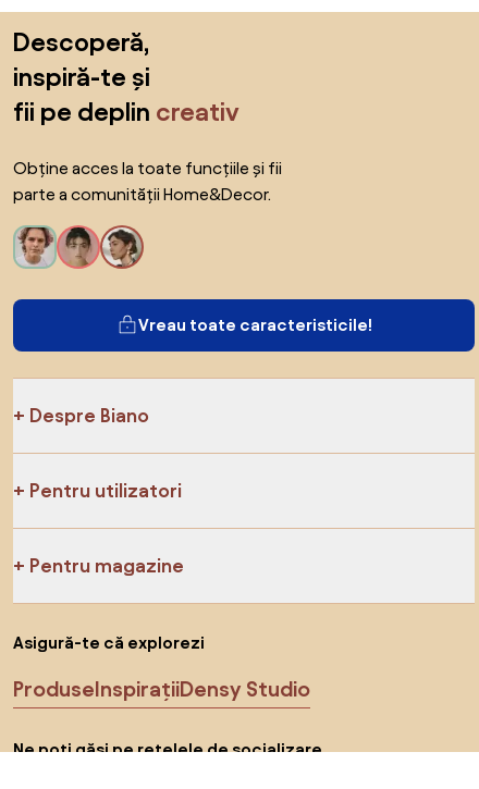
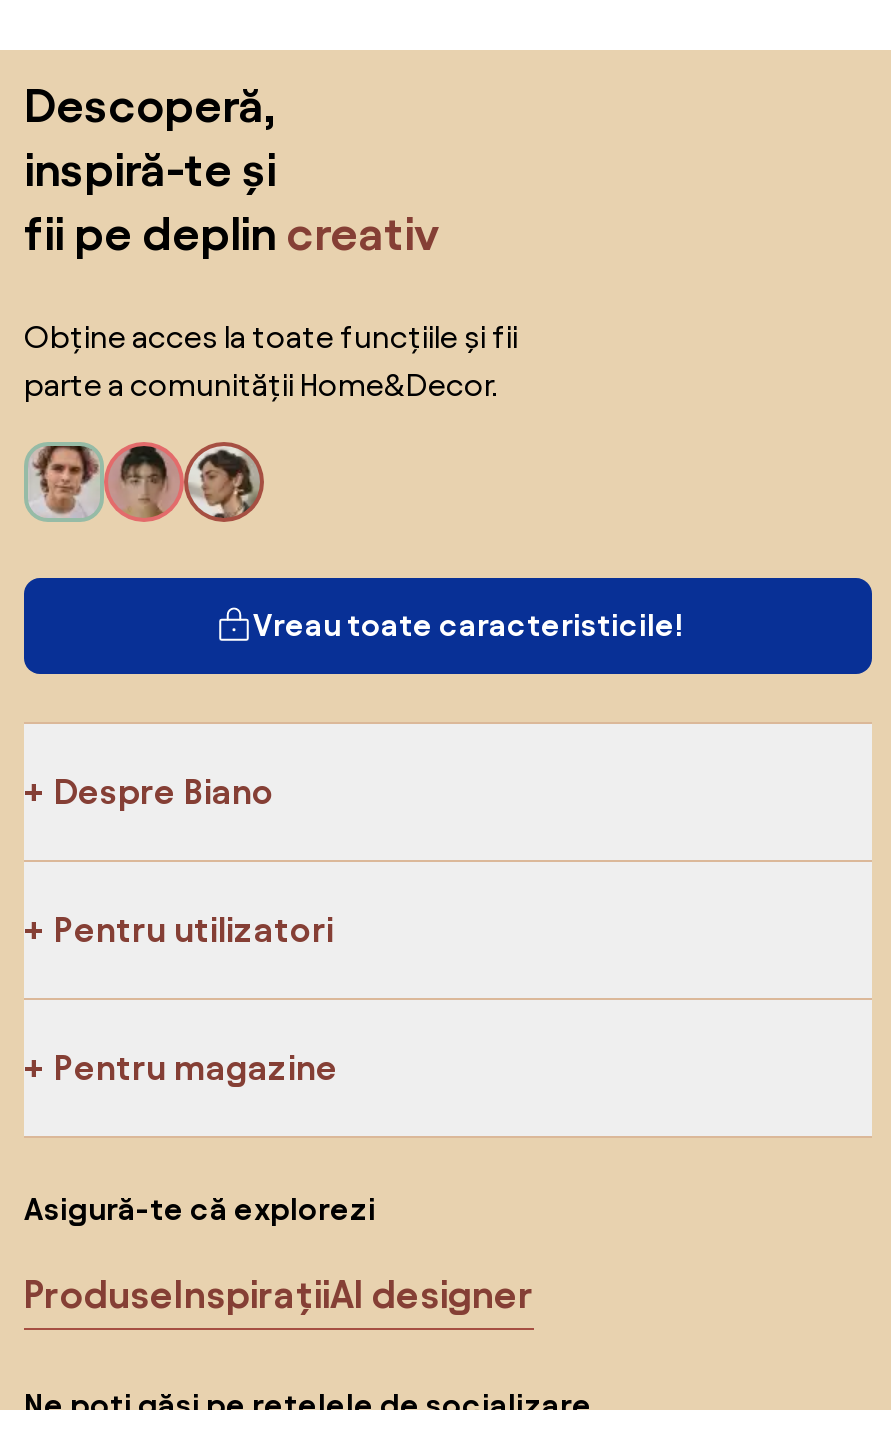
[13,677,310,701] ProduseInspirațiiDensy Studio -> [24,1272,534,1316] ProduseInspirațiiAI designer

